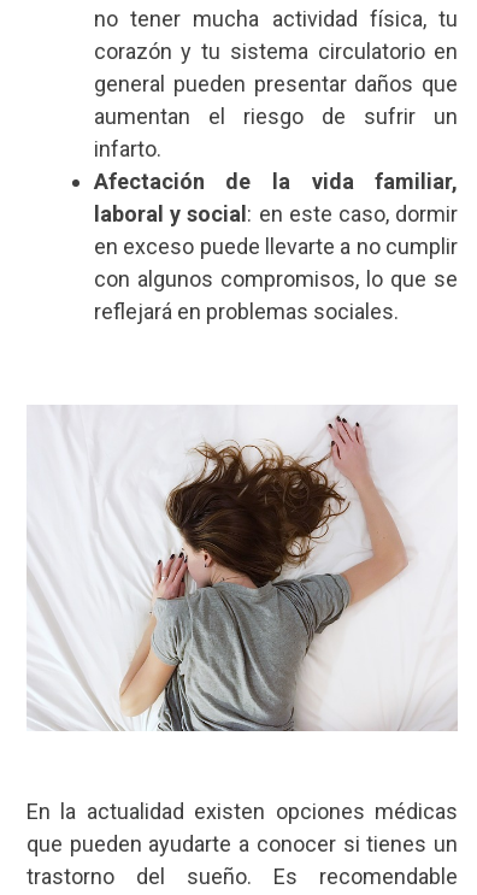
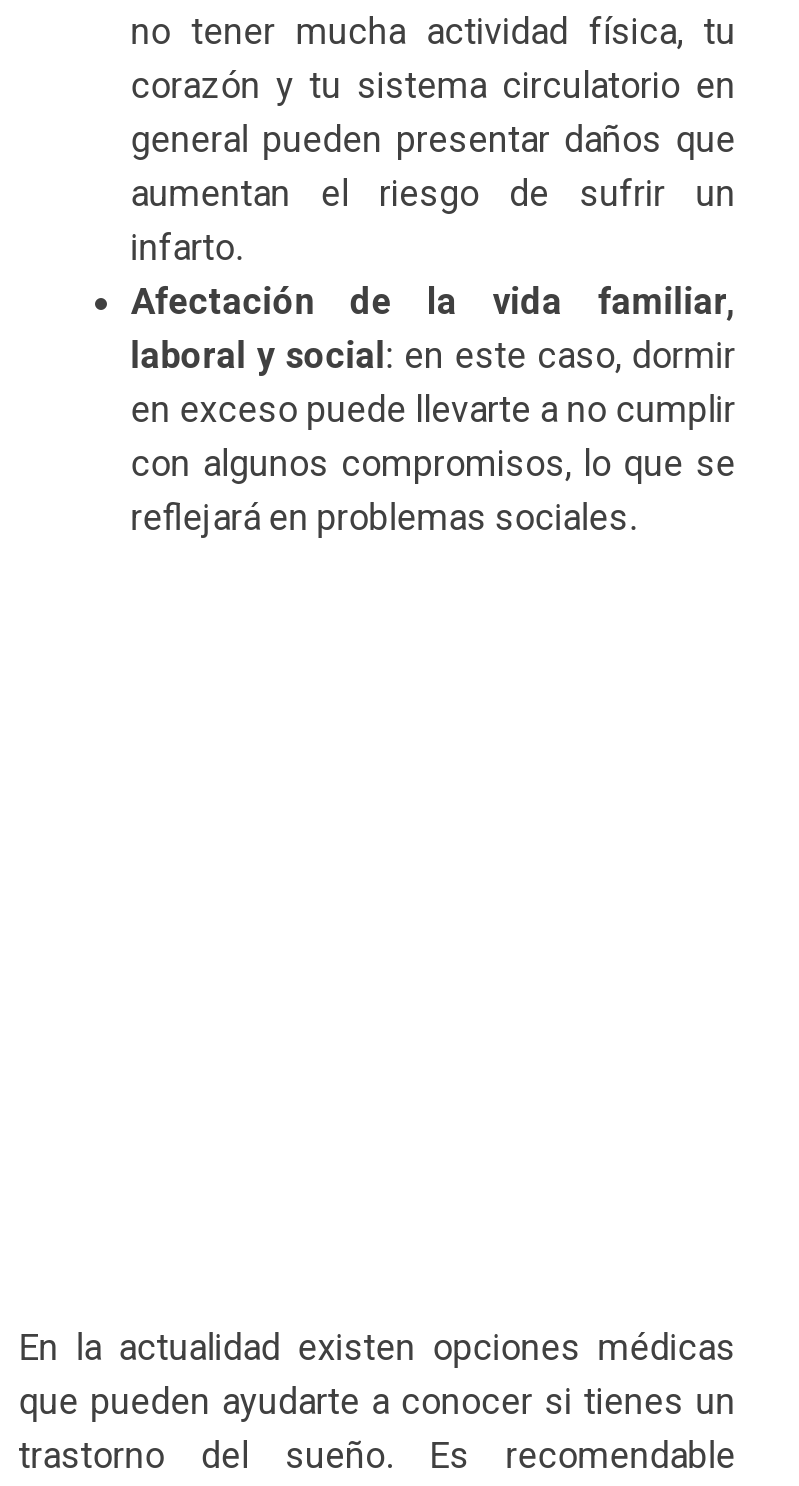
[26,405,458,732] [image] -> none

